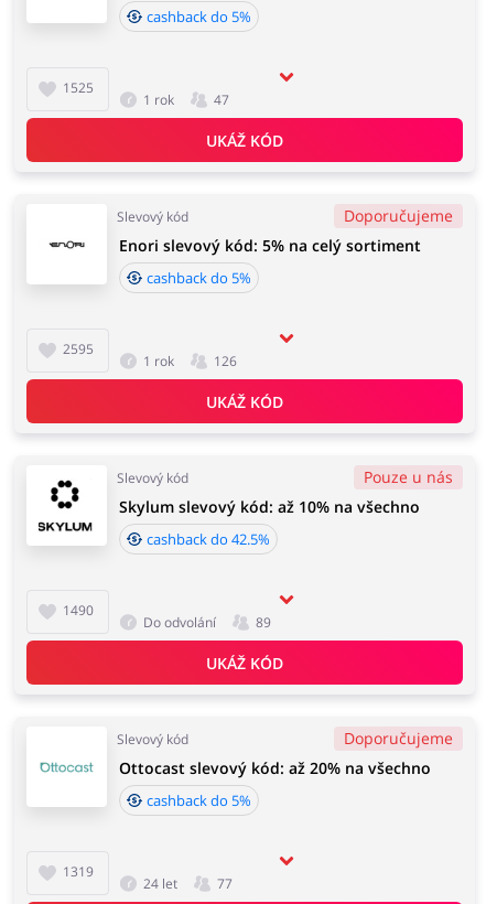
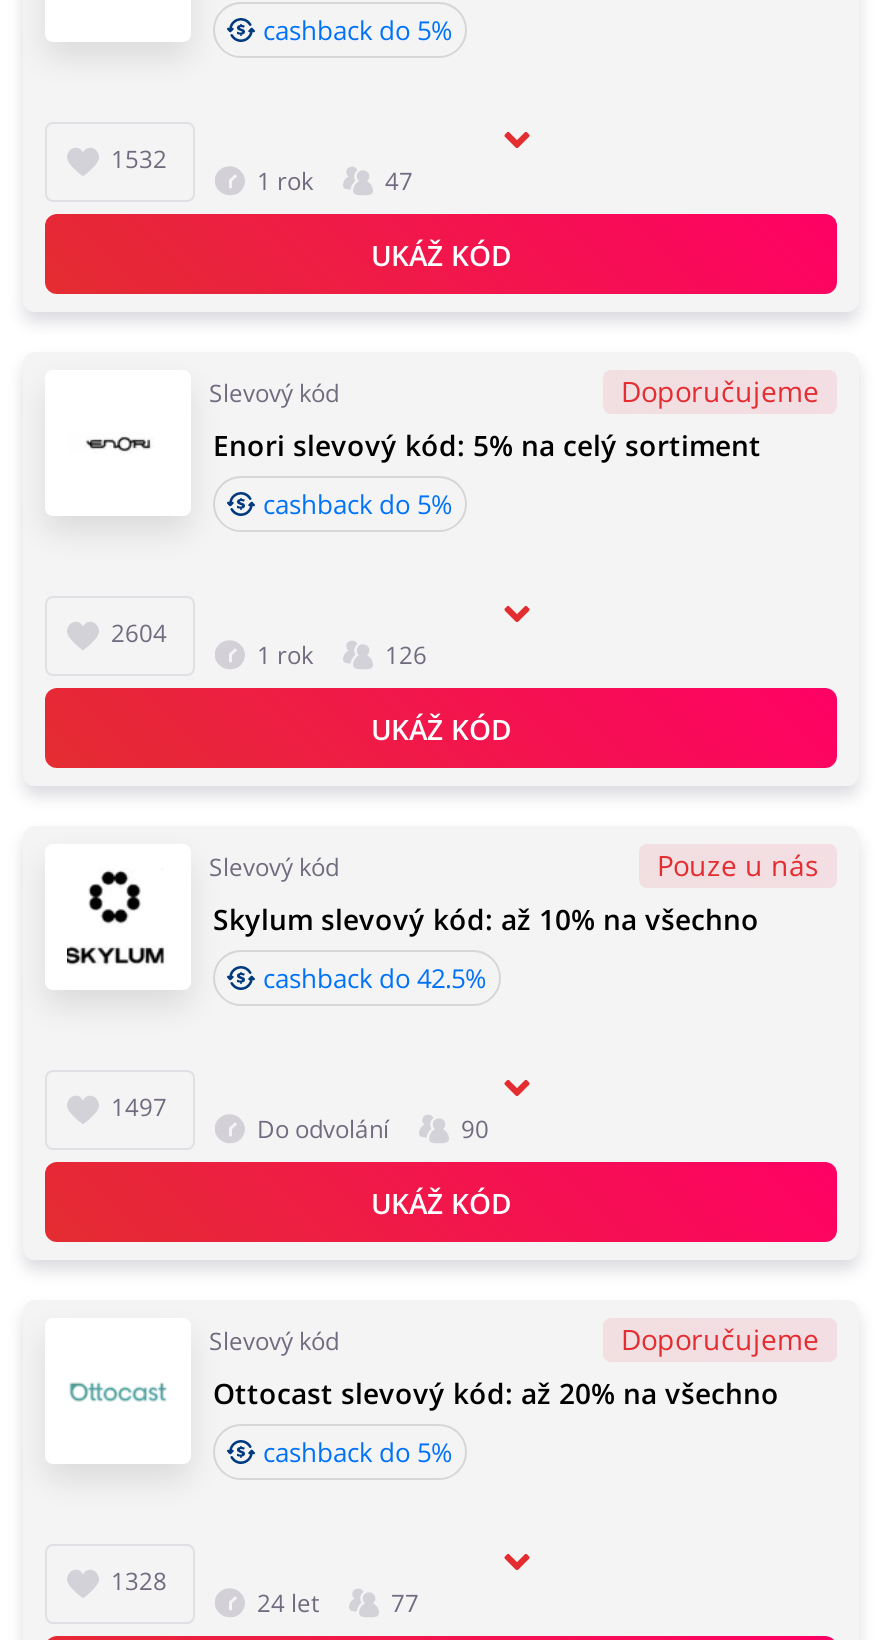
[63,78,94,97] 1525 -> [111,142,167,176] 1532
[63,340,94,359] 2595 -> [111,616,167,650] 2604
[63,601,94,620] 1490 -> [111,1090,167,1124] 1497
[256,613,271,632] 89 -> [461,1112,489,1146] 90
[63,862,94,881] 1319 -> [111,1564,167,1598] 1328

